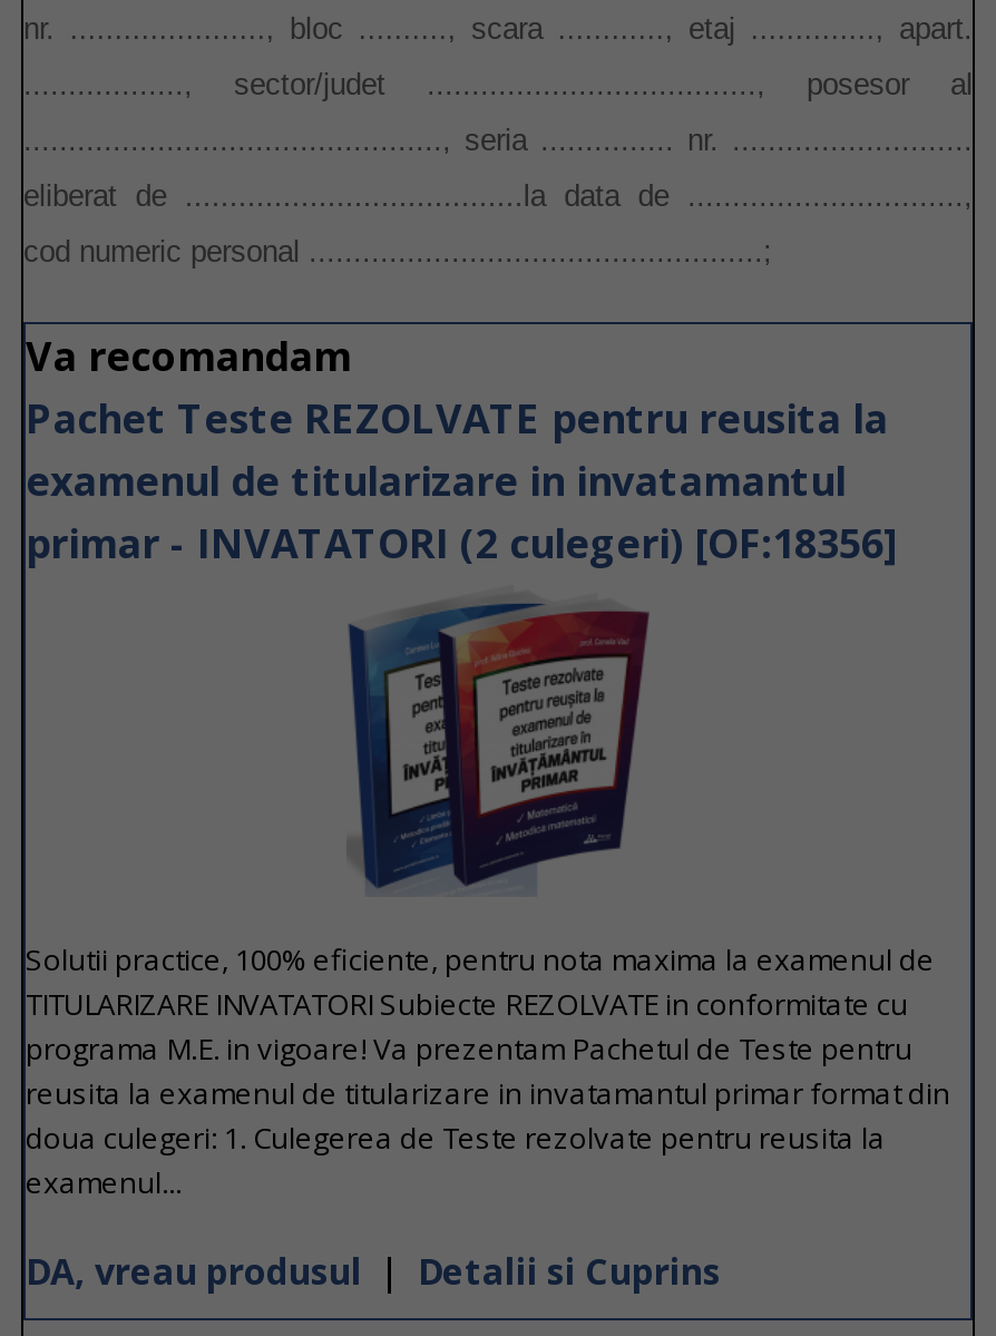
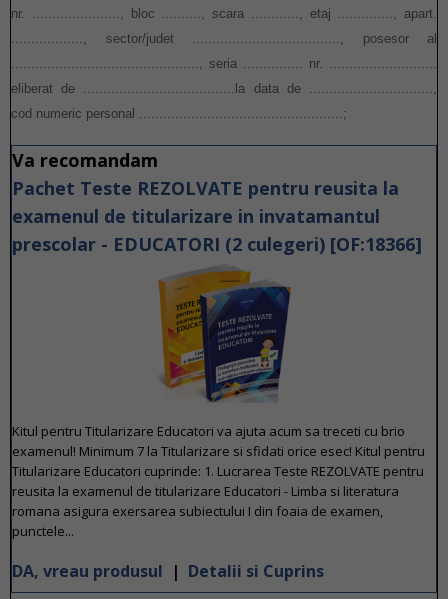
[26,516,899,569] primar - INVATATORI (2 culegeri) [OF:18356] -> [12,232,422,256] prescolar - EDUCATORI (2 culegeri) [OF:18366]
[26,598,950,1202] [image] | Solutii practice, 100% eficiente, pentru nota maxima la examenul de | TITULARIZARE INVATATORI Subiecte REZOLVATE in conformitate cu | programa M.E. in vigoare! Va prezentam Pachetul de Teste pentru | reusita la examenul de titularizare in invatamantul primar format din | doua culegeri: 1. Culegerea de Teste rezolvate pentru reusita la | examenul... -> [12,268,425,540] [image] | Kitul pentru Titularizare Educatori va ajuta acum sa treceti cu brio | examenul! Minimum 7 la Titularizare si sfidati orice esec! Kitul pentru | Titularizare Educatori cuprinde: 1. Lucrarea Teste REZOLVATE pentru | reusita la examenul de titularizare Educatori - Limba si literatura | romana asigura exersarea subiectului I din foaia de examen, | punctele...

